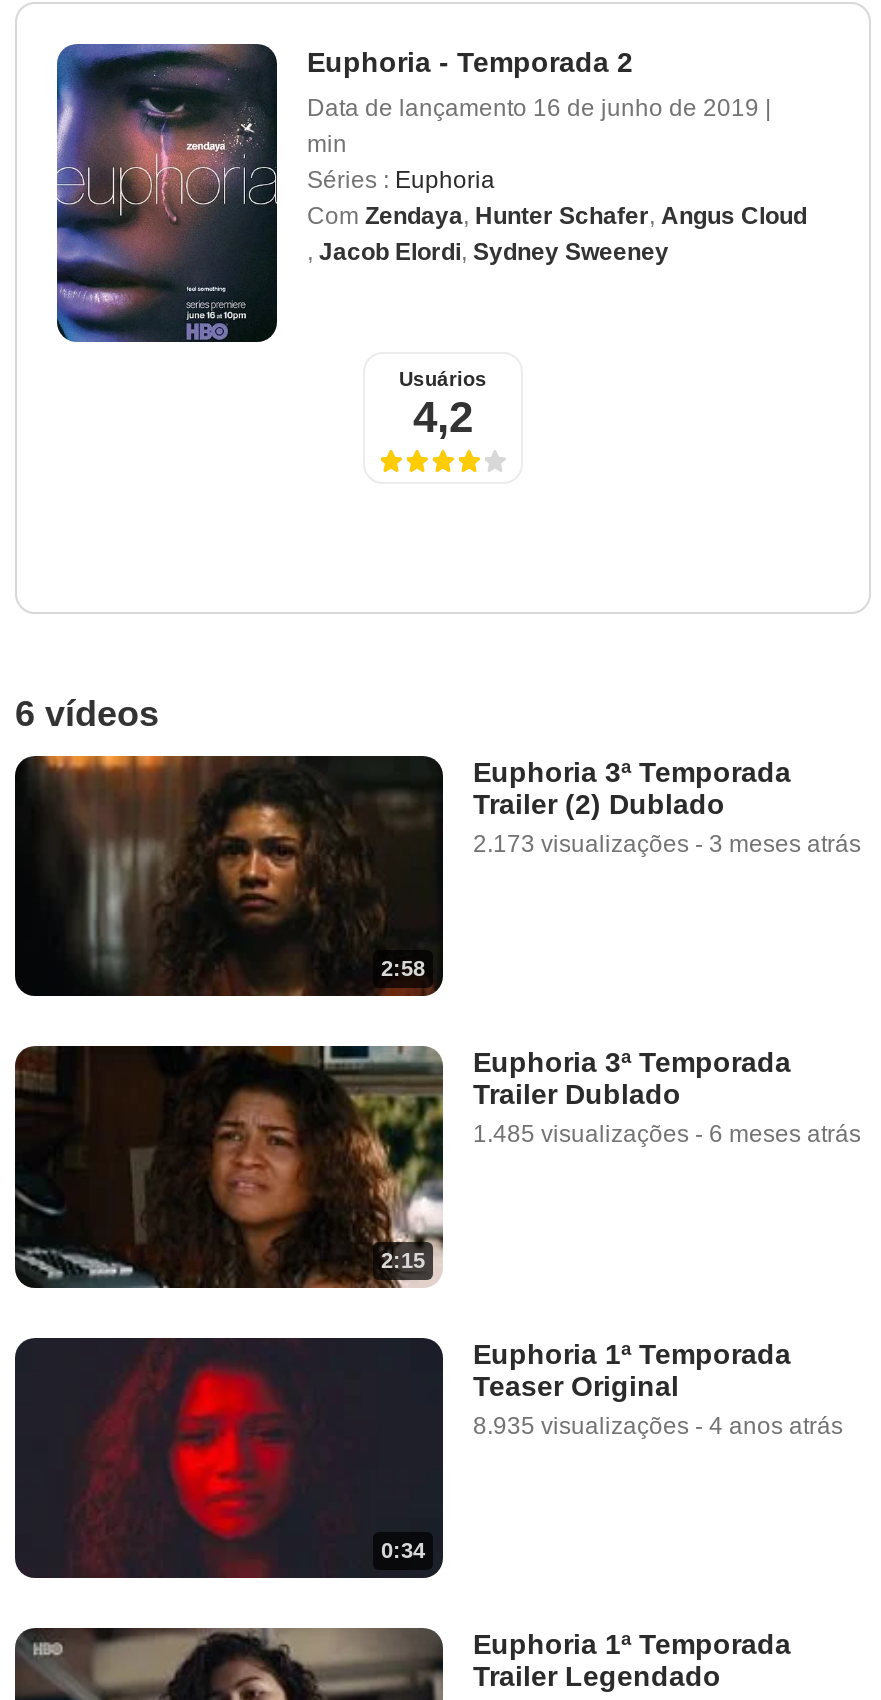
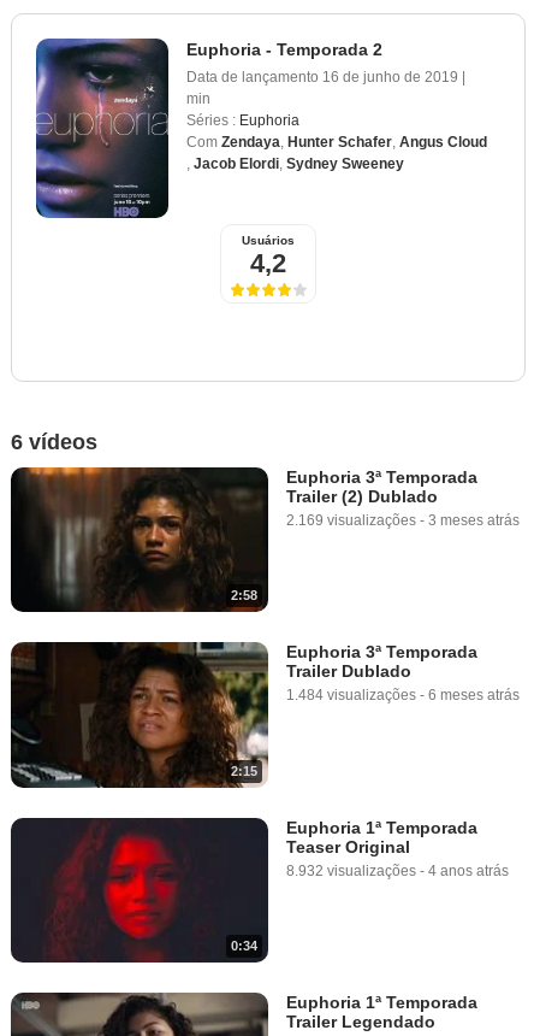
[473,830,861,858] 2.173 visualizações - 3 meses atrás -> [286,512,520,529] 2.169 visualizações - 3 meses atrás
[473,1120,861,1148] 1.485 visualizações - 6 meses atrás -> [286,687,520,704] 1.484 visualizações - 6 meses atrás
[473,1411,843,1439] 8.935 visualizações - 4 anos atrás -> [286,862,509,879] 8.932 visualizações - 4 anos atrás

